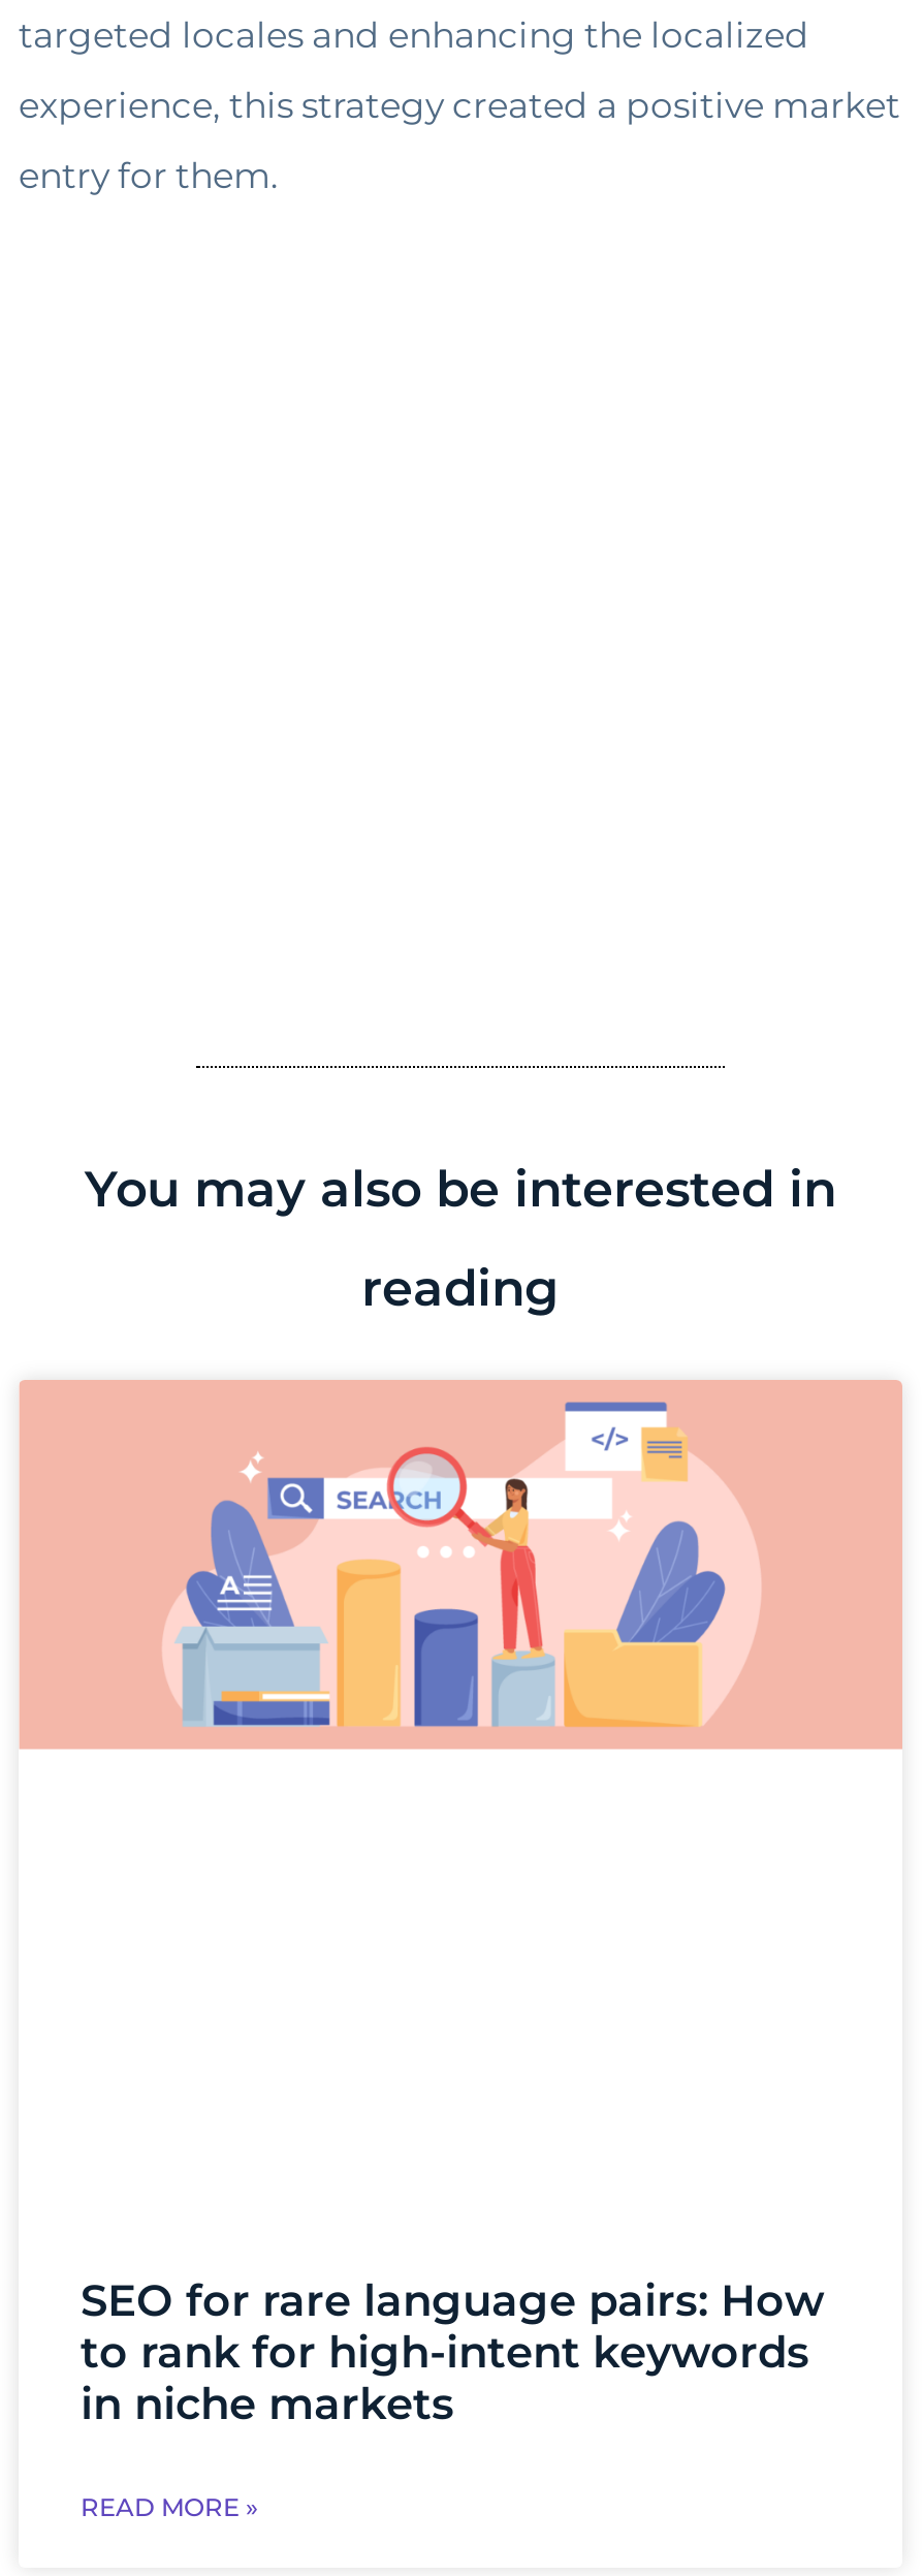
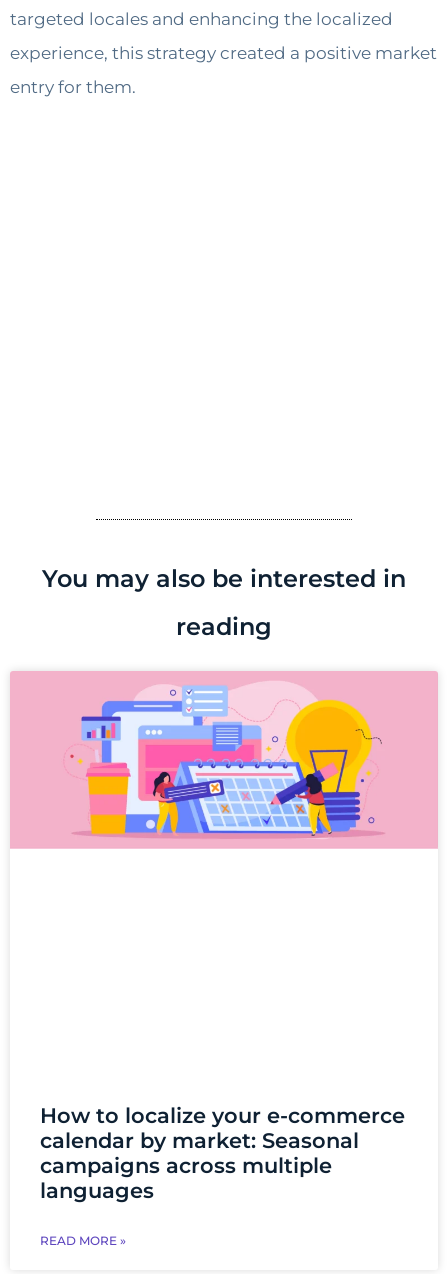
[21,1380,900,1748] [image] -> [11,672,436,848] [image]
[81,2275,824,2430] SEO for rare language pairs: How | to rank for high-intent keywords | in niche markets -> [40,1103,405,1203] How to localize your e-commerce | calendar by market: Seasonal | campaigns across multiple | languages

